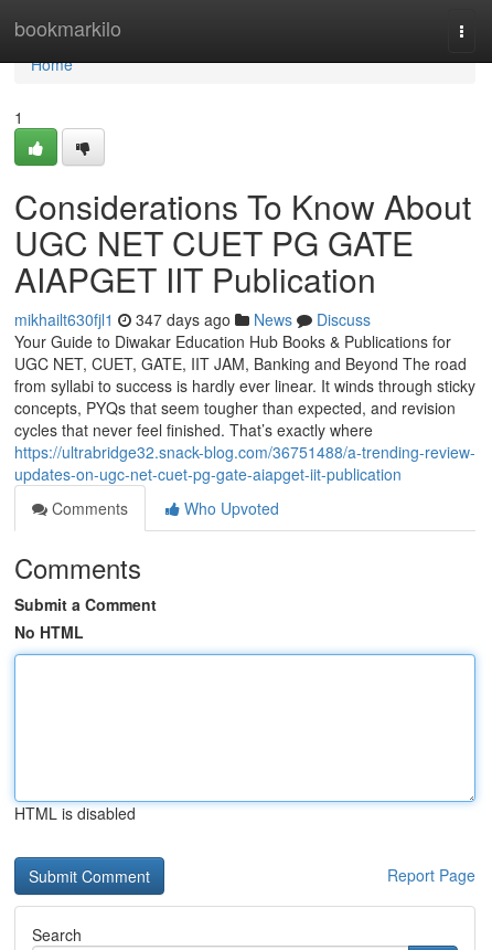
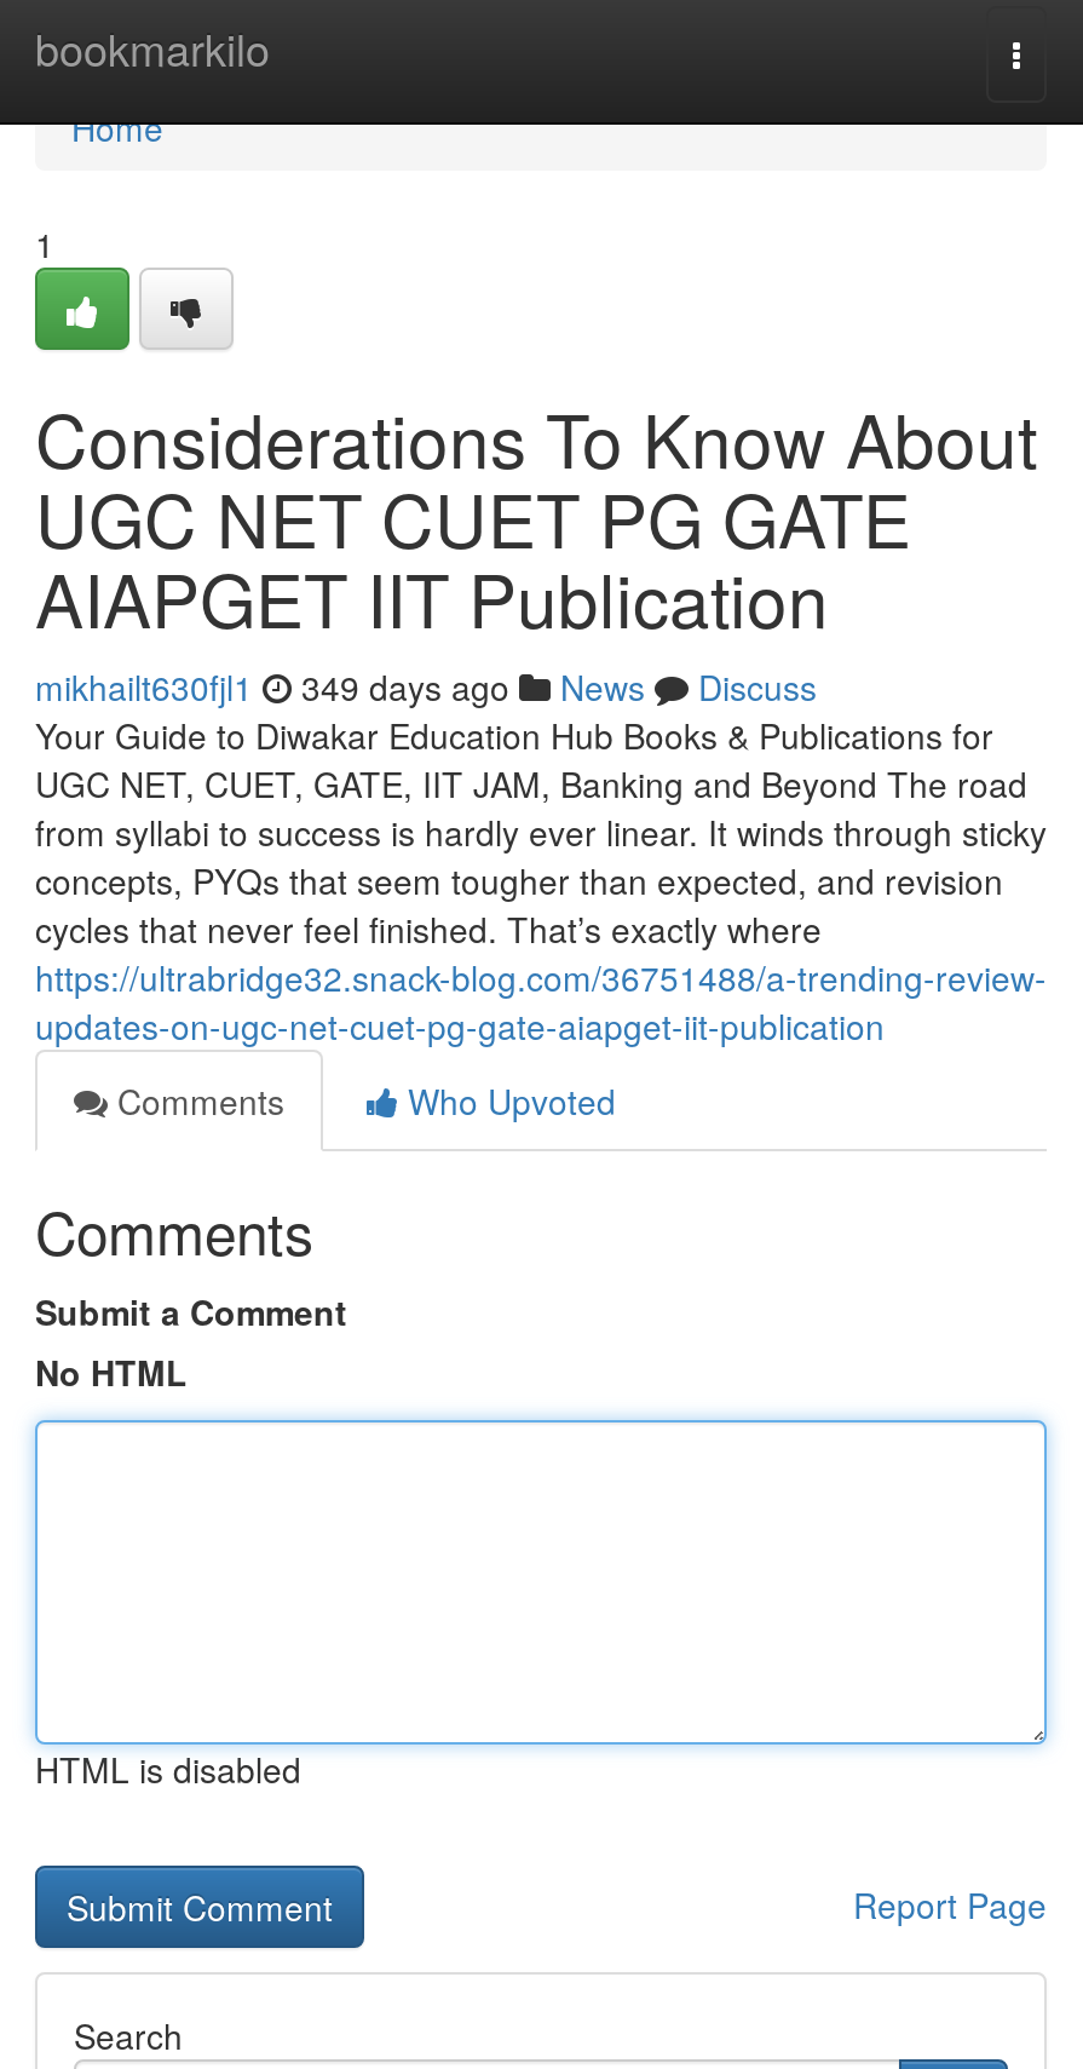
[14,308,371,330] mikhailt630fjl1 347 days ago News Discuss -> [35,662,817,711] mikhailt630fjl1 349 days ago News Discuss

